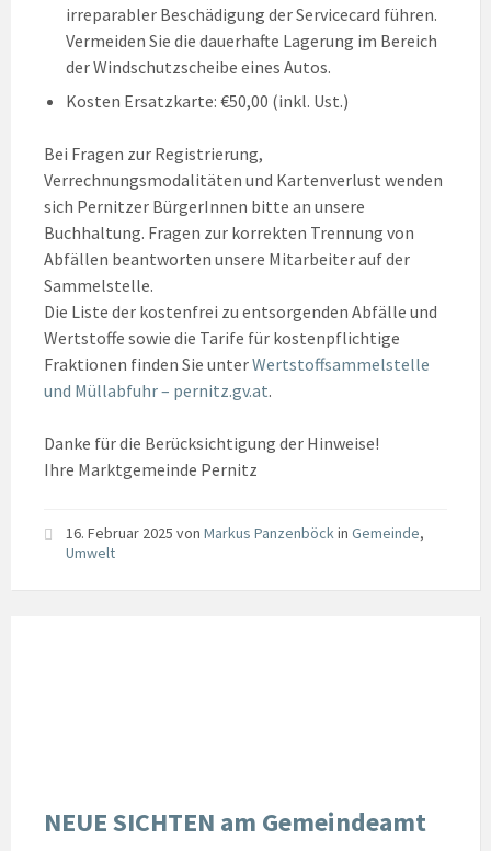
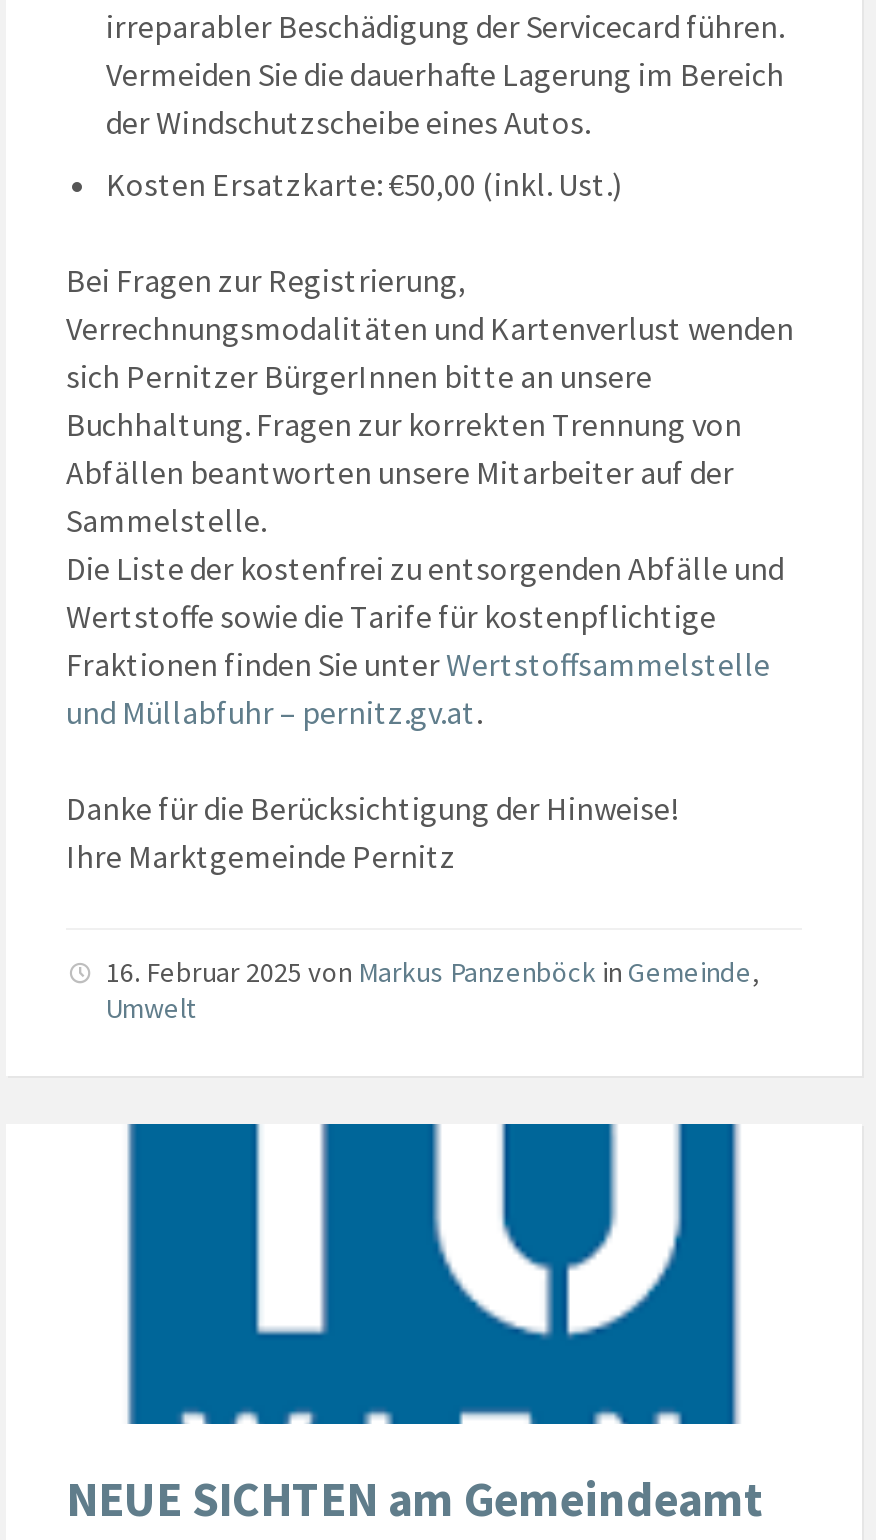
none -> [126,1122,740,1426] [image]

